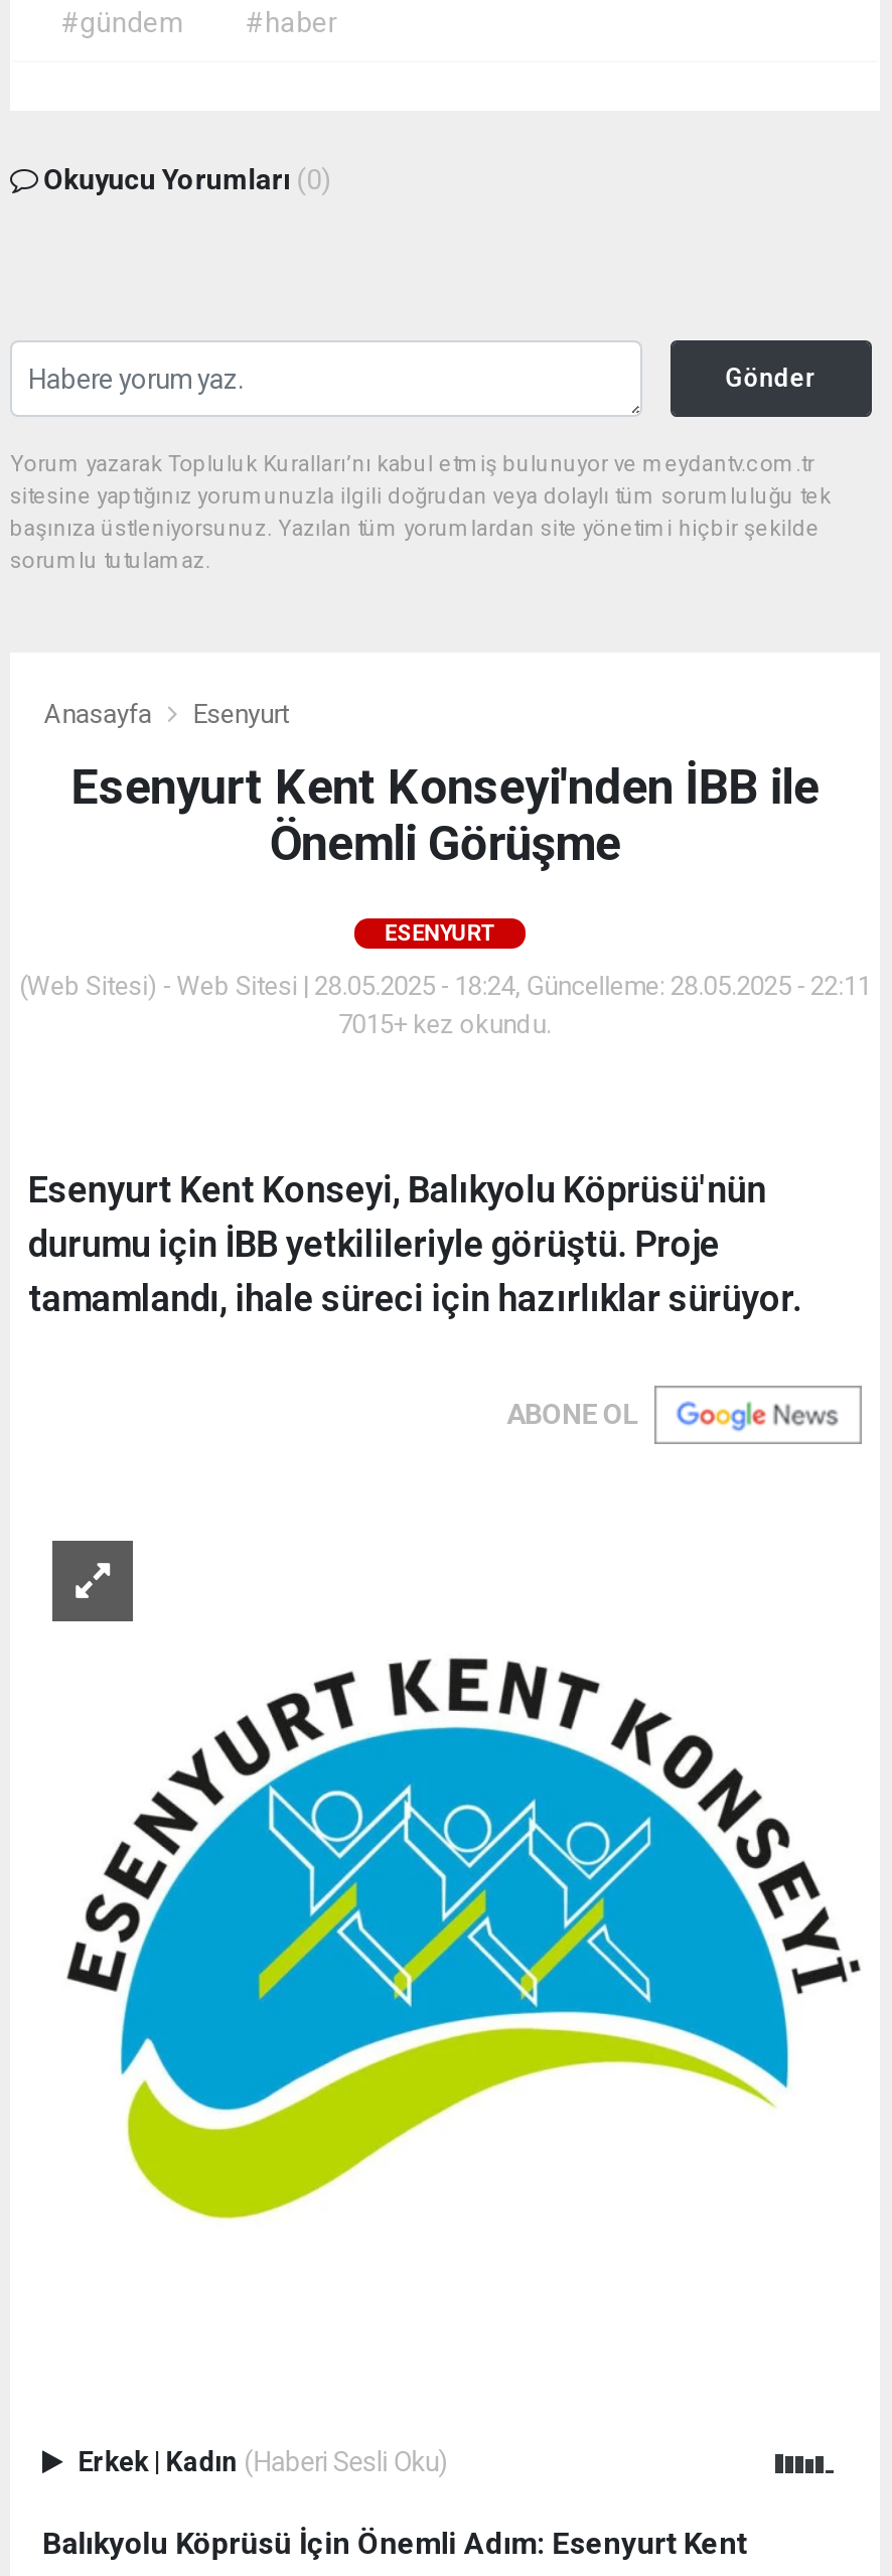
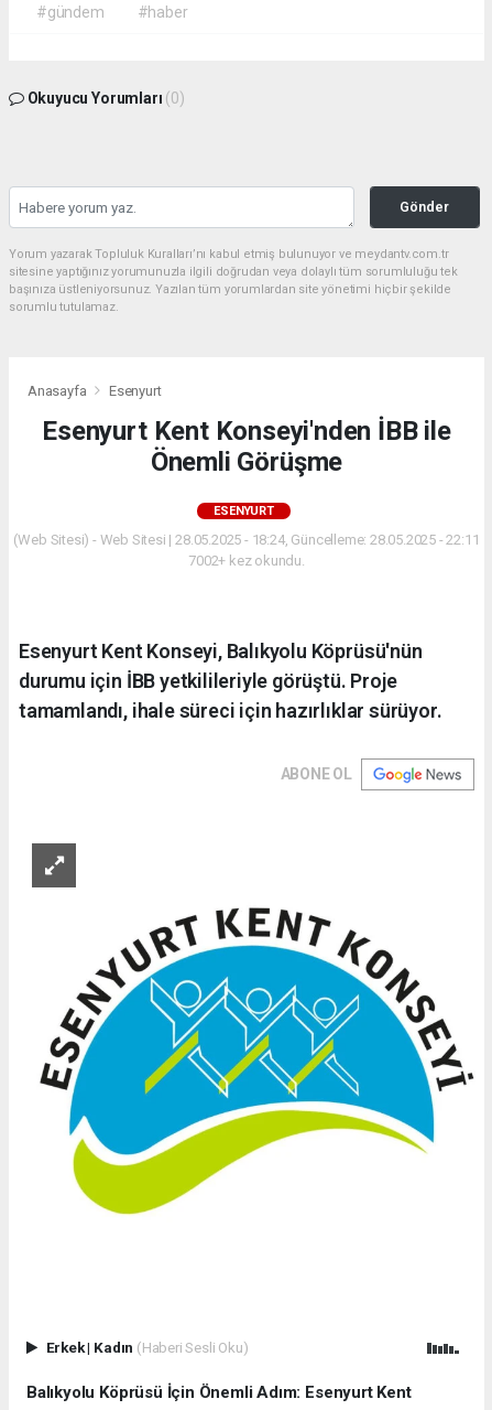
[338,1010,552,1040] 7015+ kez okundu. -> [188,553,305,569] 7002+ kez okundu.

